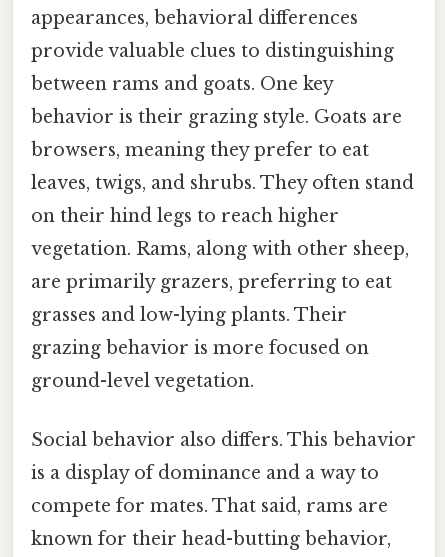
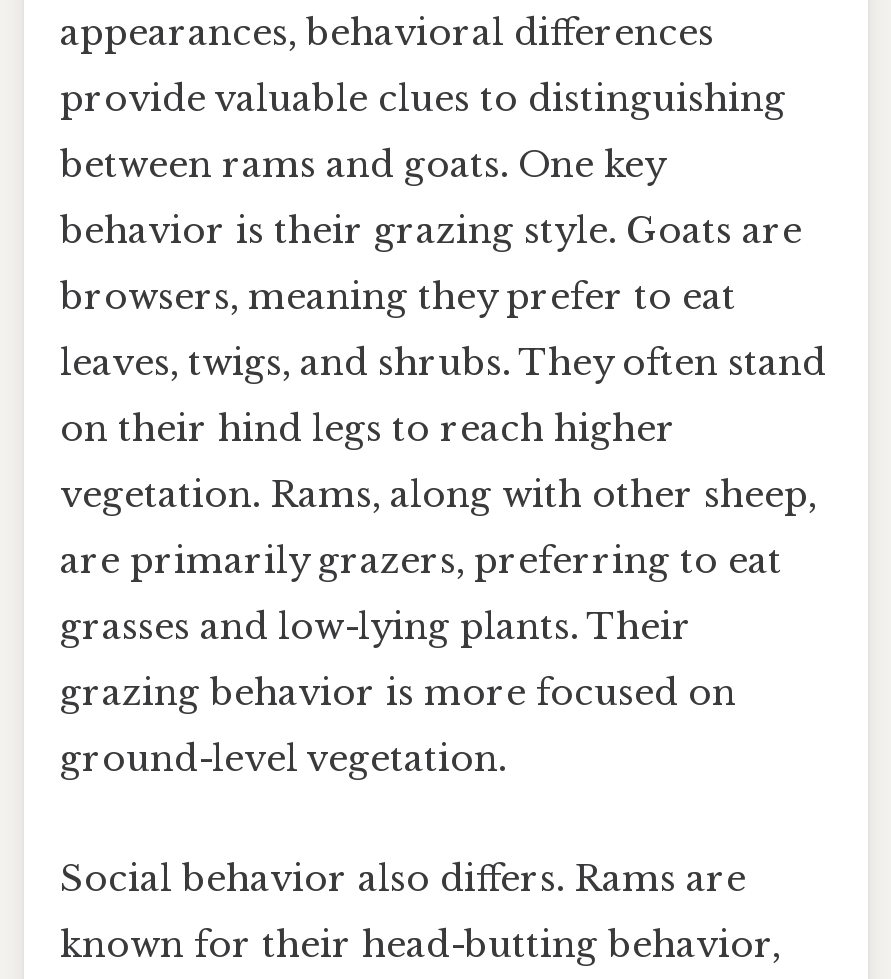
[31,429,416,517] Social behavior also differs. This behavior | is a display of dominance and a way to | compete for mates. That said, rams are -> [60,856,746,900] Social behavior also differs. Rams are

